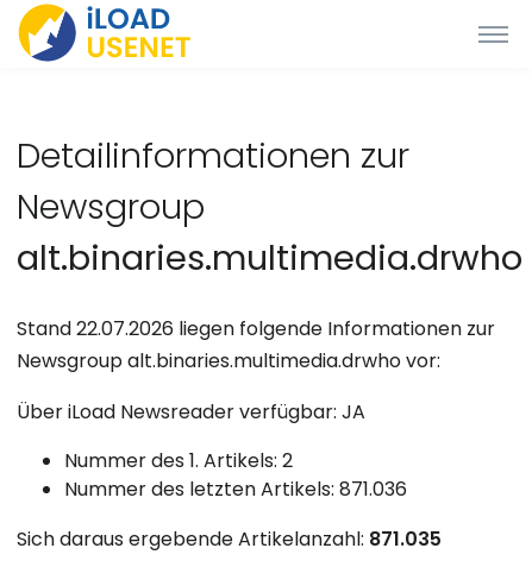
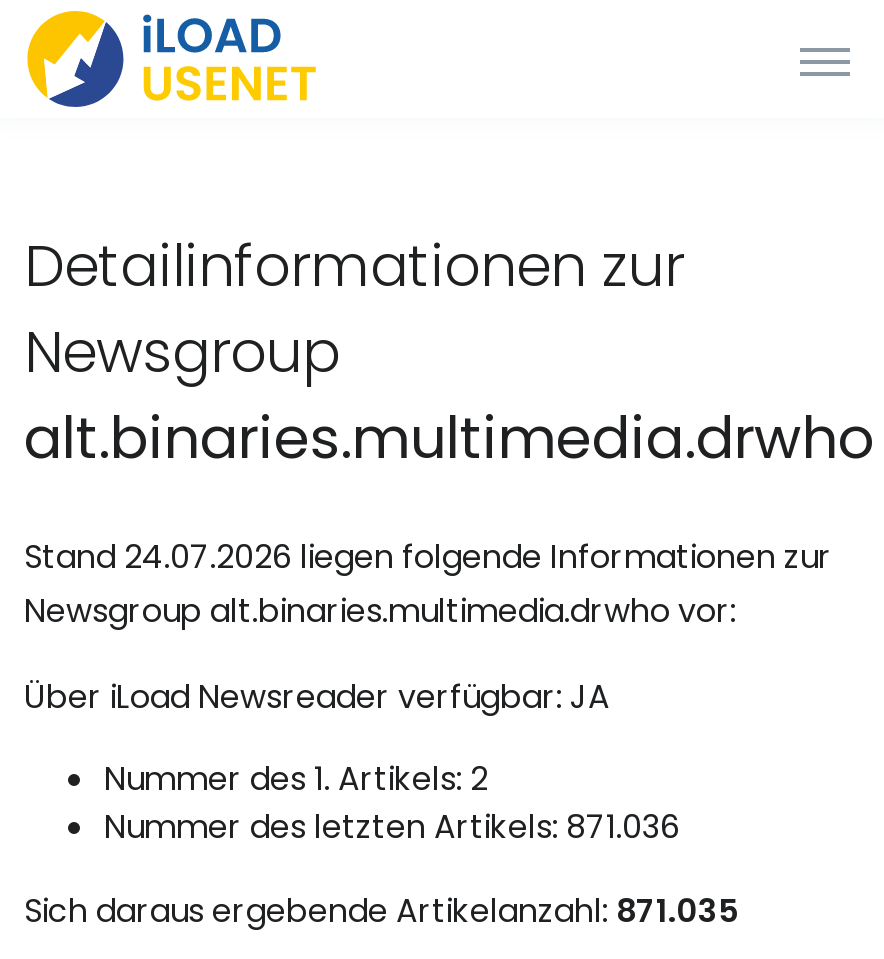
[17,315,495,342] Stand 22.07.2026 liegen folgende Informationen zur -> [24,534,832,580] Stand 24.07.2026 liegen folgende Informationen zur

